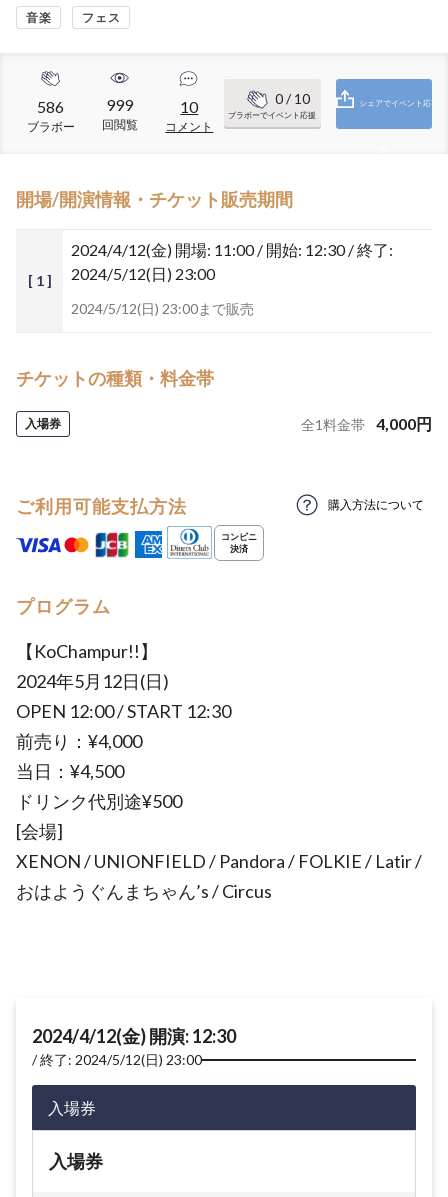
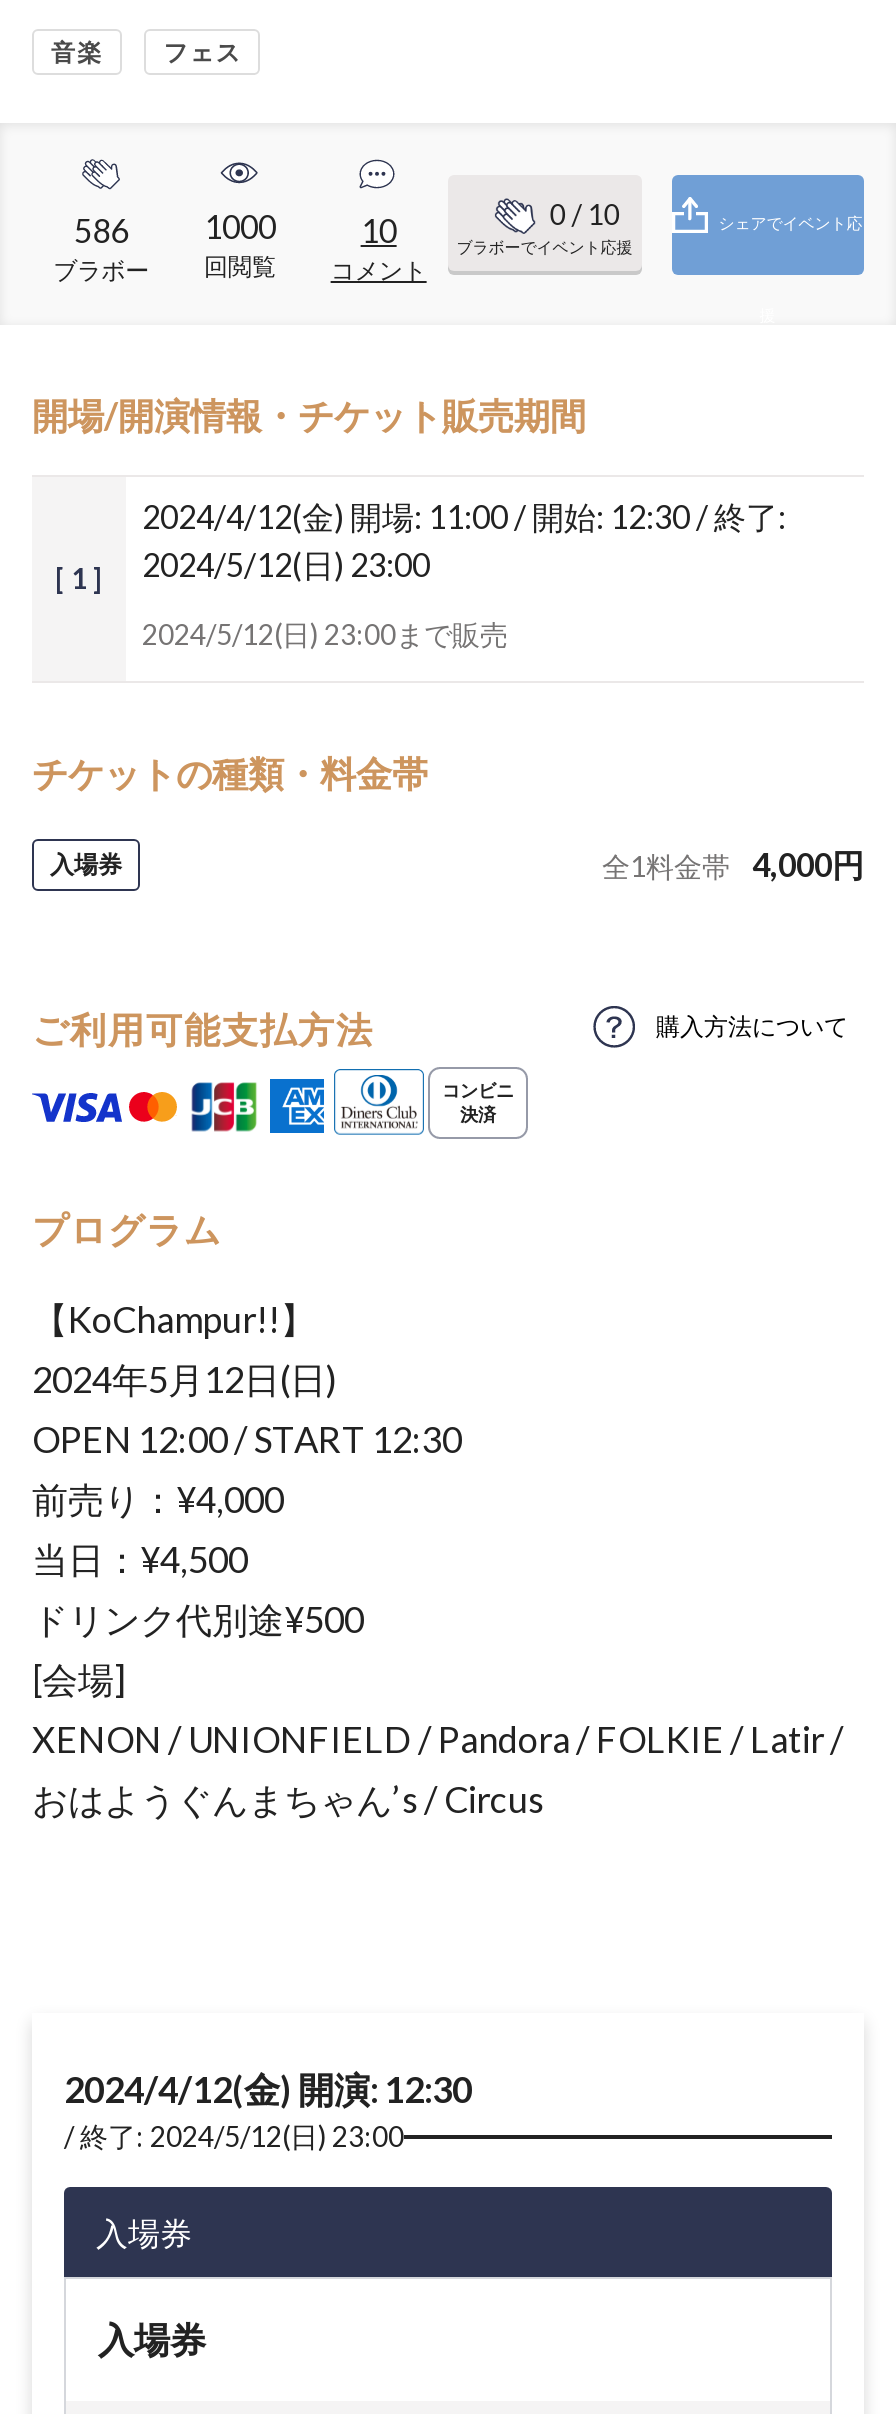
[106,95,133,114] 999 -> [204,207,276,245] 1000

